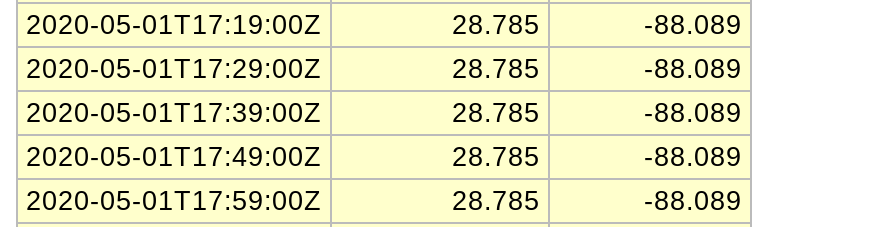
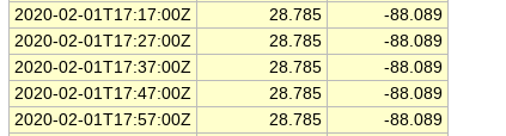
[26,10,322,40] 2020-05-01T17:19:00Z -> [14,6,191,24] 2020-02-01T17:17:00Z
[26,54,322,84] 2020-05-01T17:29:00Z -> [14,32,191,50] 2020-02-01T17:27:00Z
[26,98,322,128] 2020-05-01T17:39:00Z -> [14,59,191,77] 2020-02-01T17:37:00Z
[26,142,322,172] 2020-05-01T17:49:00Z -> [14,85,191,103] 2020-02-01T17:47:00Z
[26,186,322,216] 2020-05-01T17:59:00Z -> [14,111,191,129] 2020-02-01T17:57:00Z

